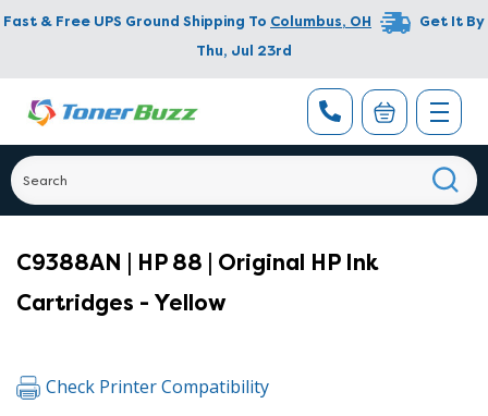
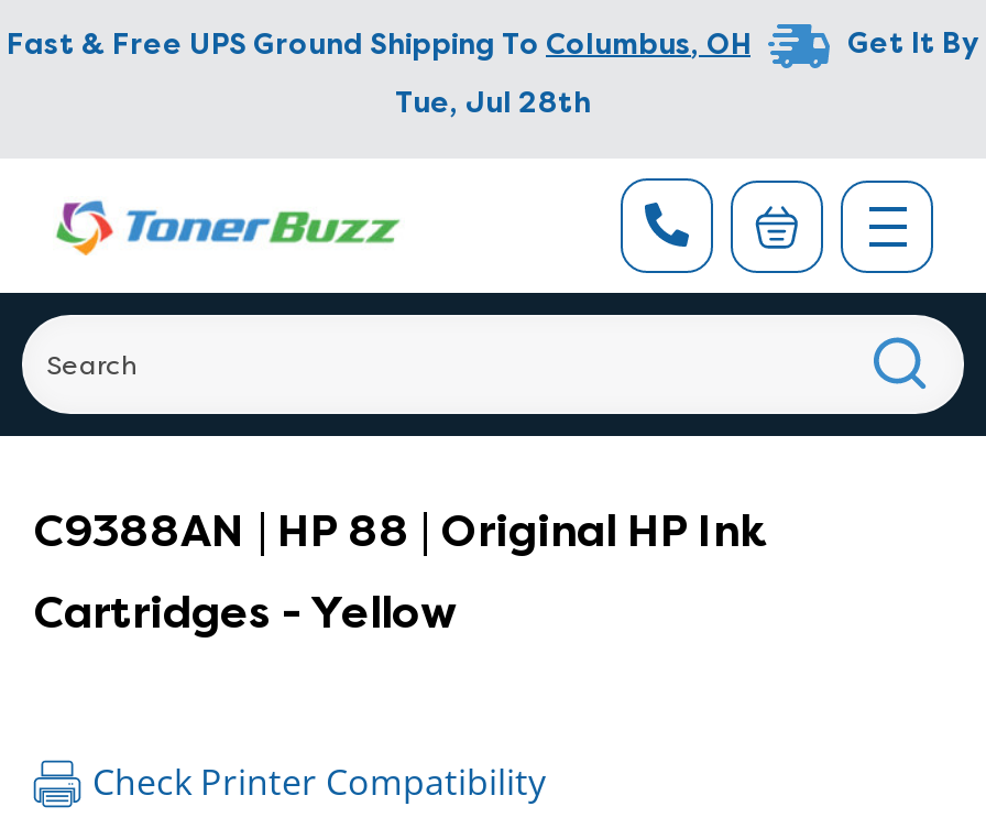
[196,41,292,60] Thu, Jul 23rd -> [395,84,591,121] Tue, Jul 28th

